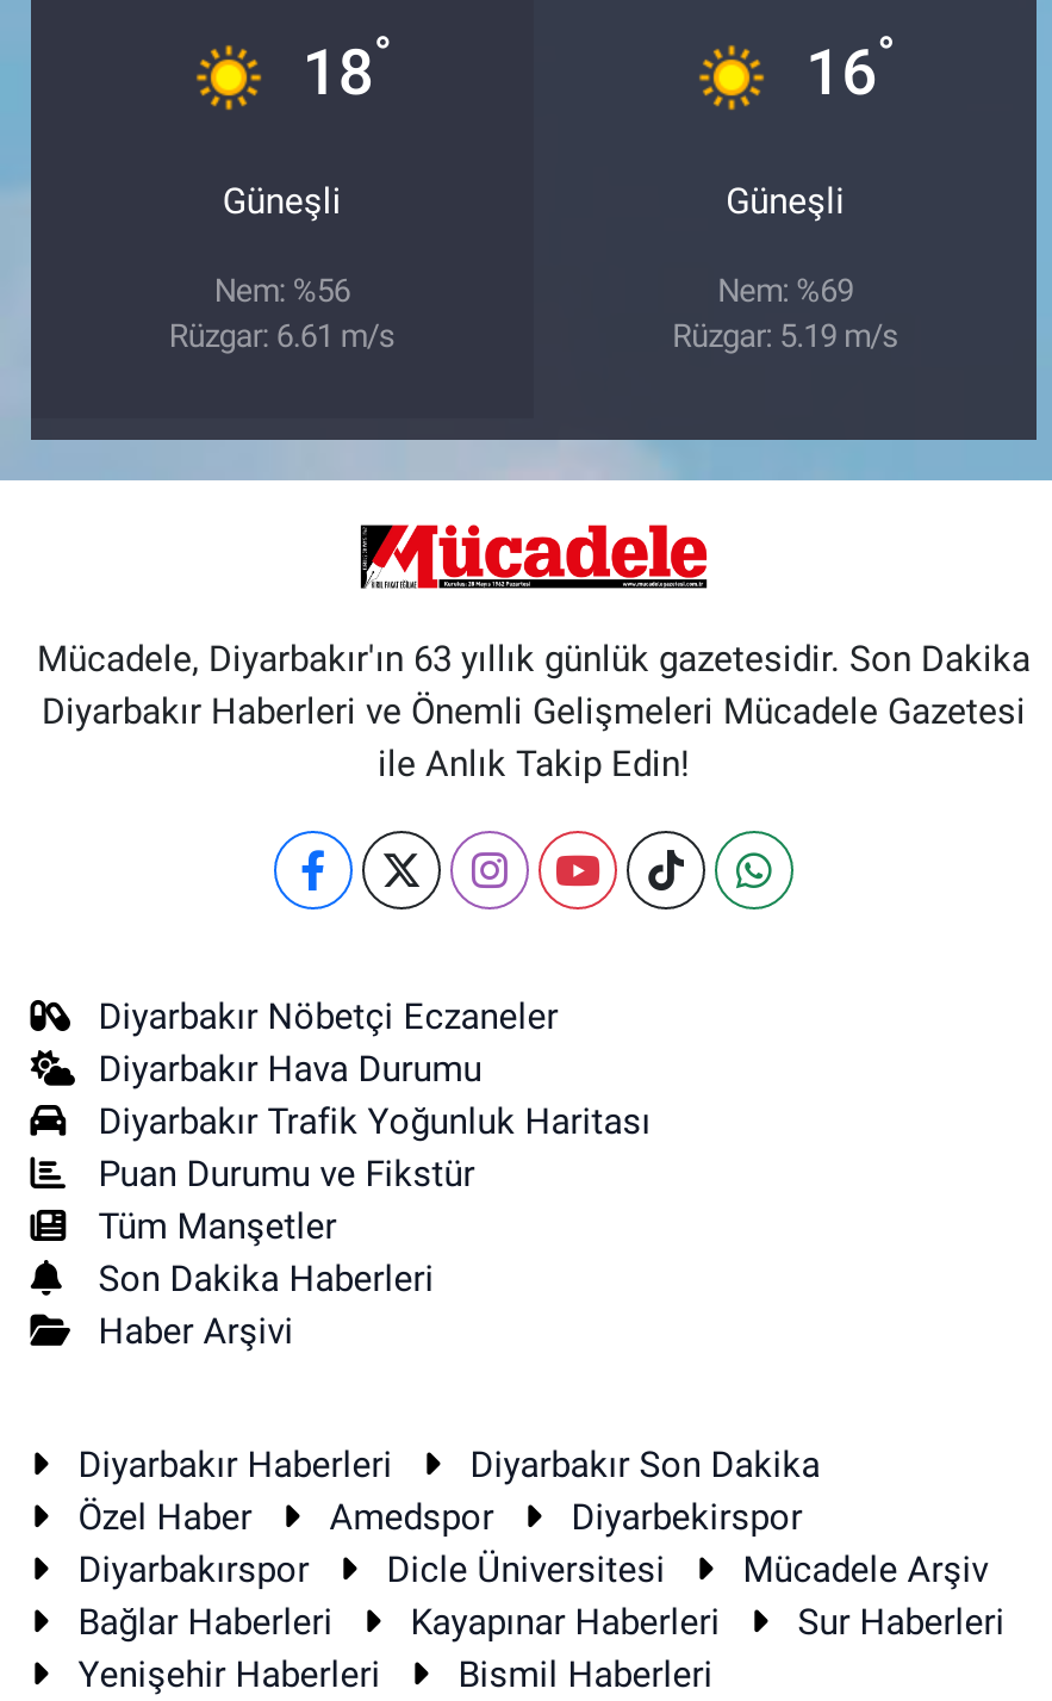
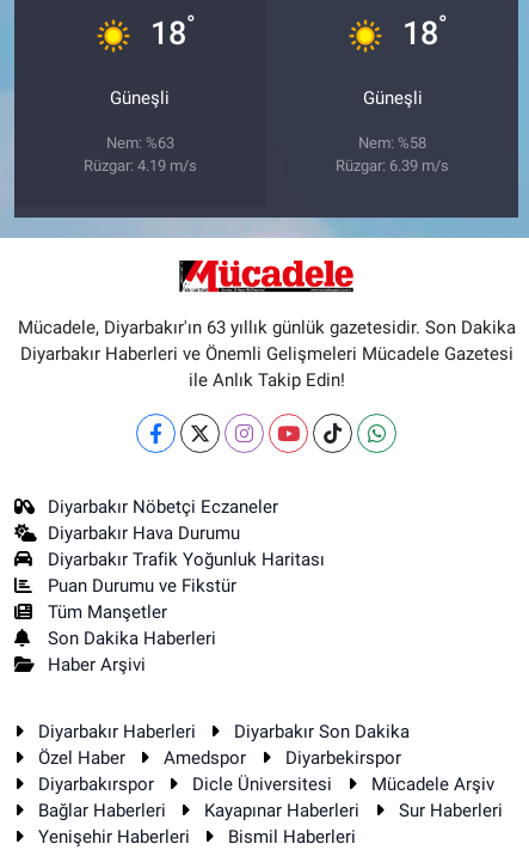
[789,26,896,107] 16° -> [394,10,448,51] 18°
[169,272,395,353] Nem: %56 | Rüzgar: 6.61 m/s -> [83,133,197,174] Nem: %63 | Rüzgar: 4.19 m/s
[717,272,853,308] Nem: %69 -> [358,133,426,151] Nem: %58
[672,317,899,353] Rüzgar: 5.19 m/s -> [336,156,449,174] Rüzgar: 6.39 m/s

